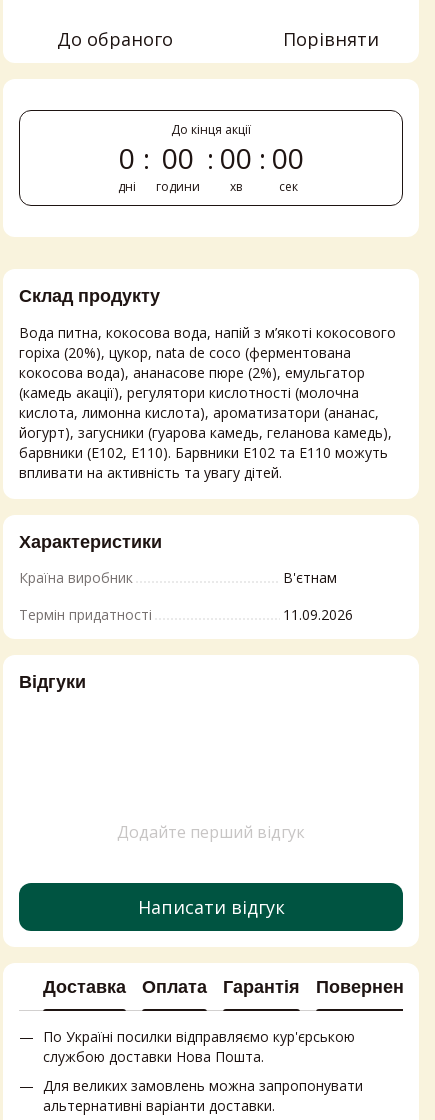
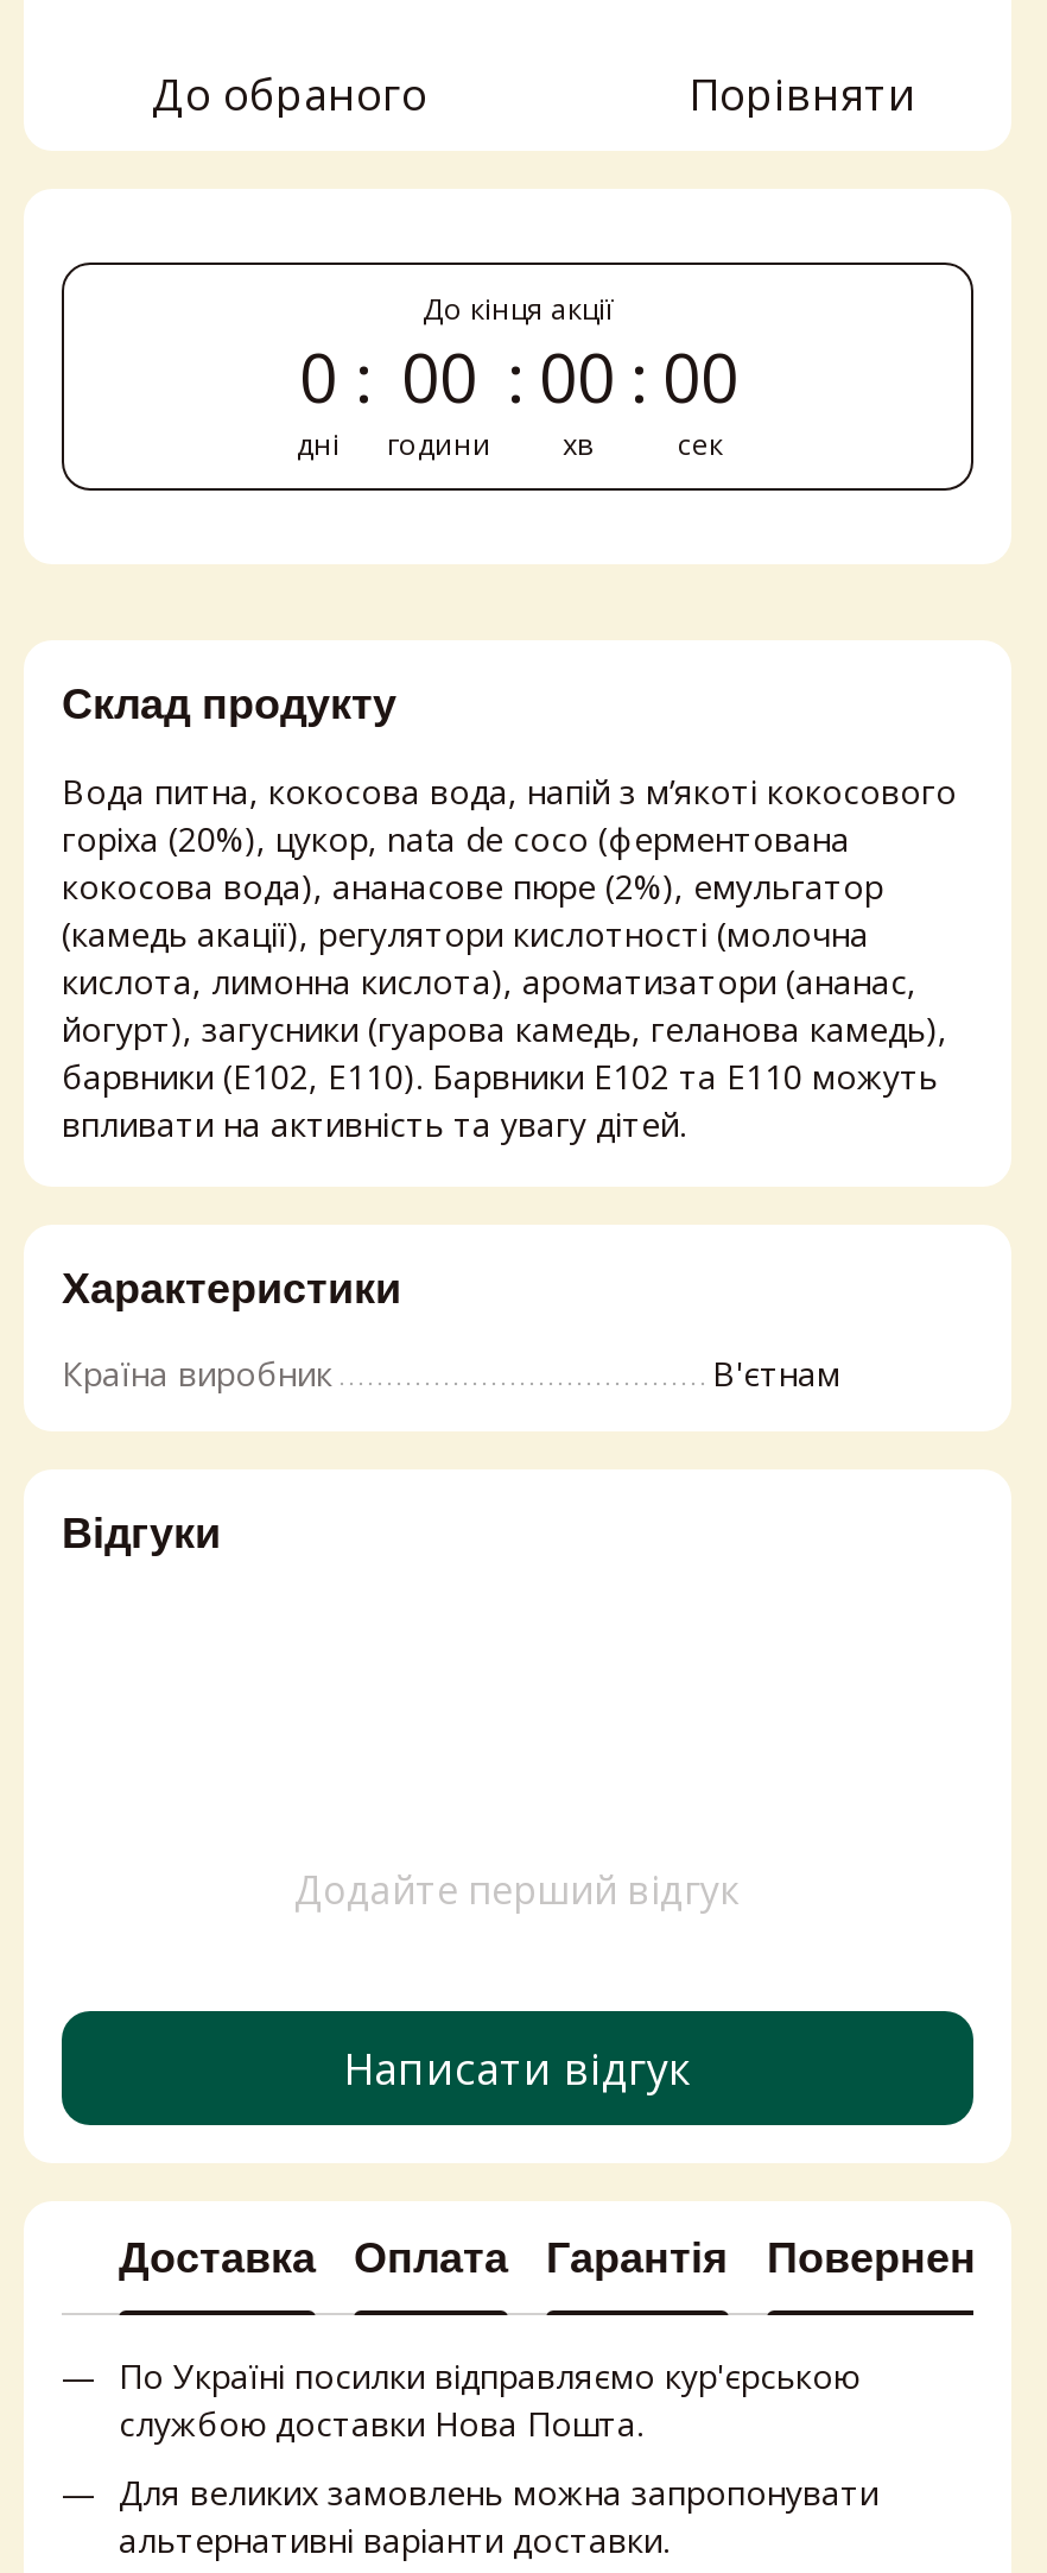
[19,605,353,624] Термін придатності | 11.09.2026 -> none

